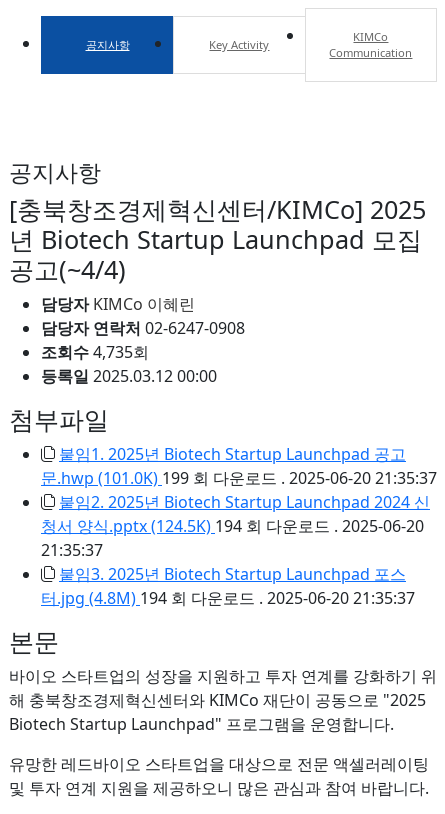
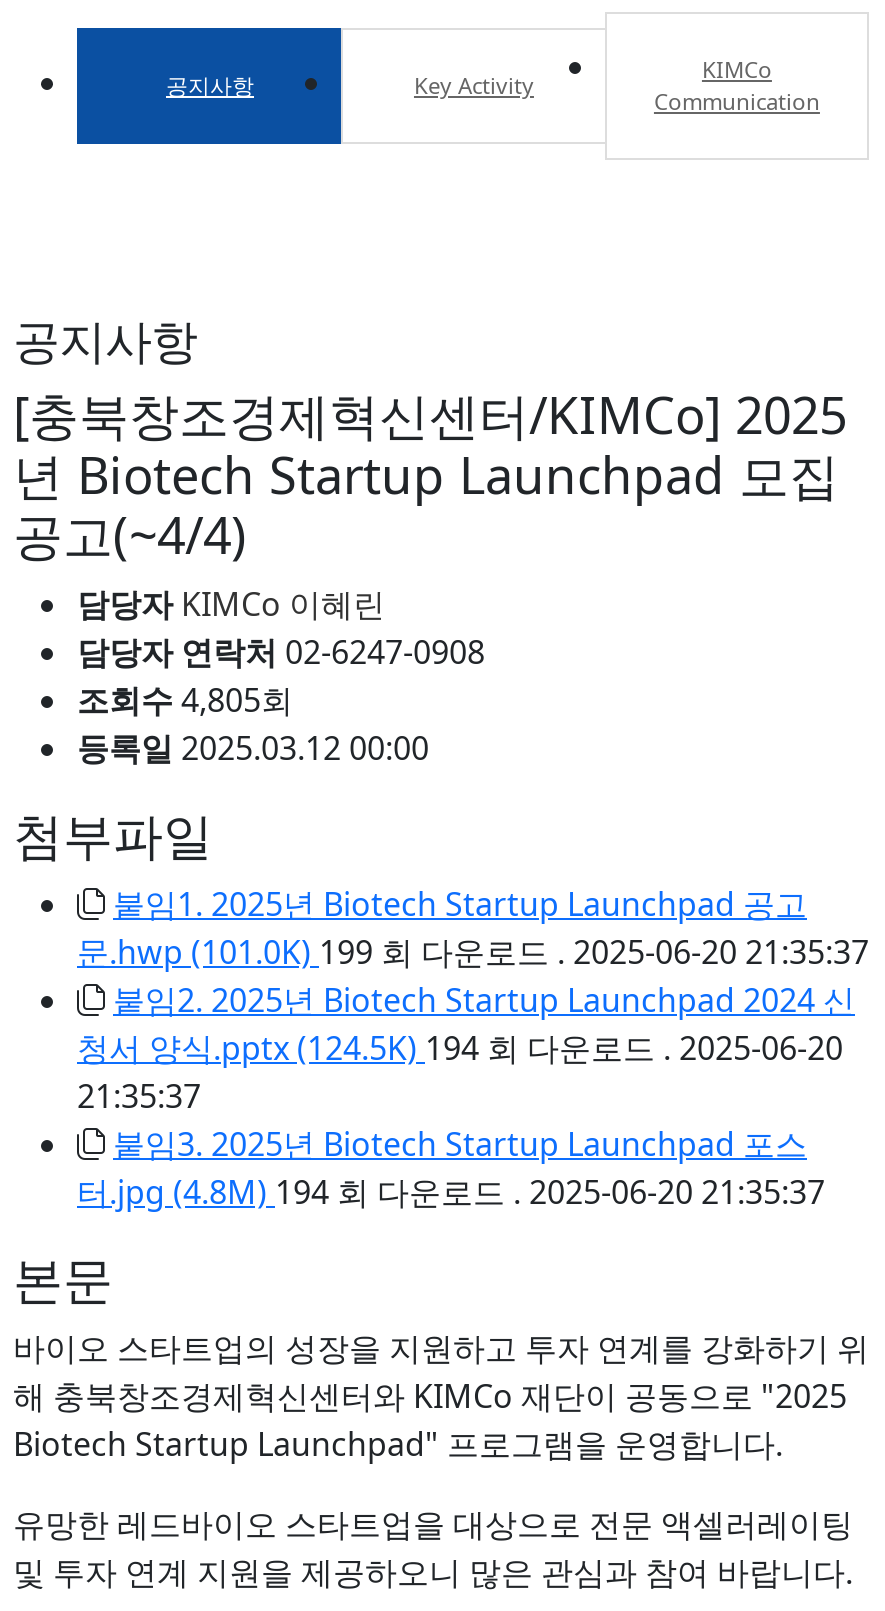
[41,341,149,363] 조회수 4,735회 -> [77,679,293,723] 조회수 4,805회

